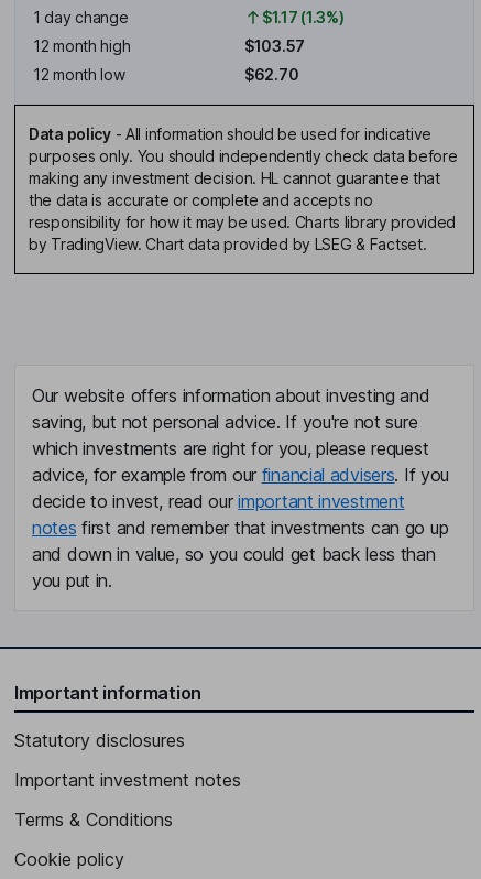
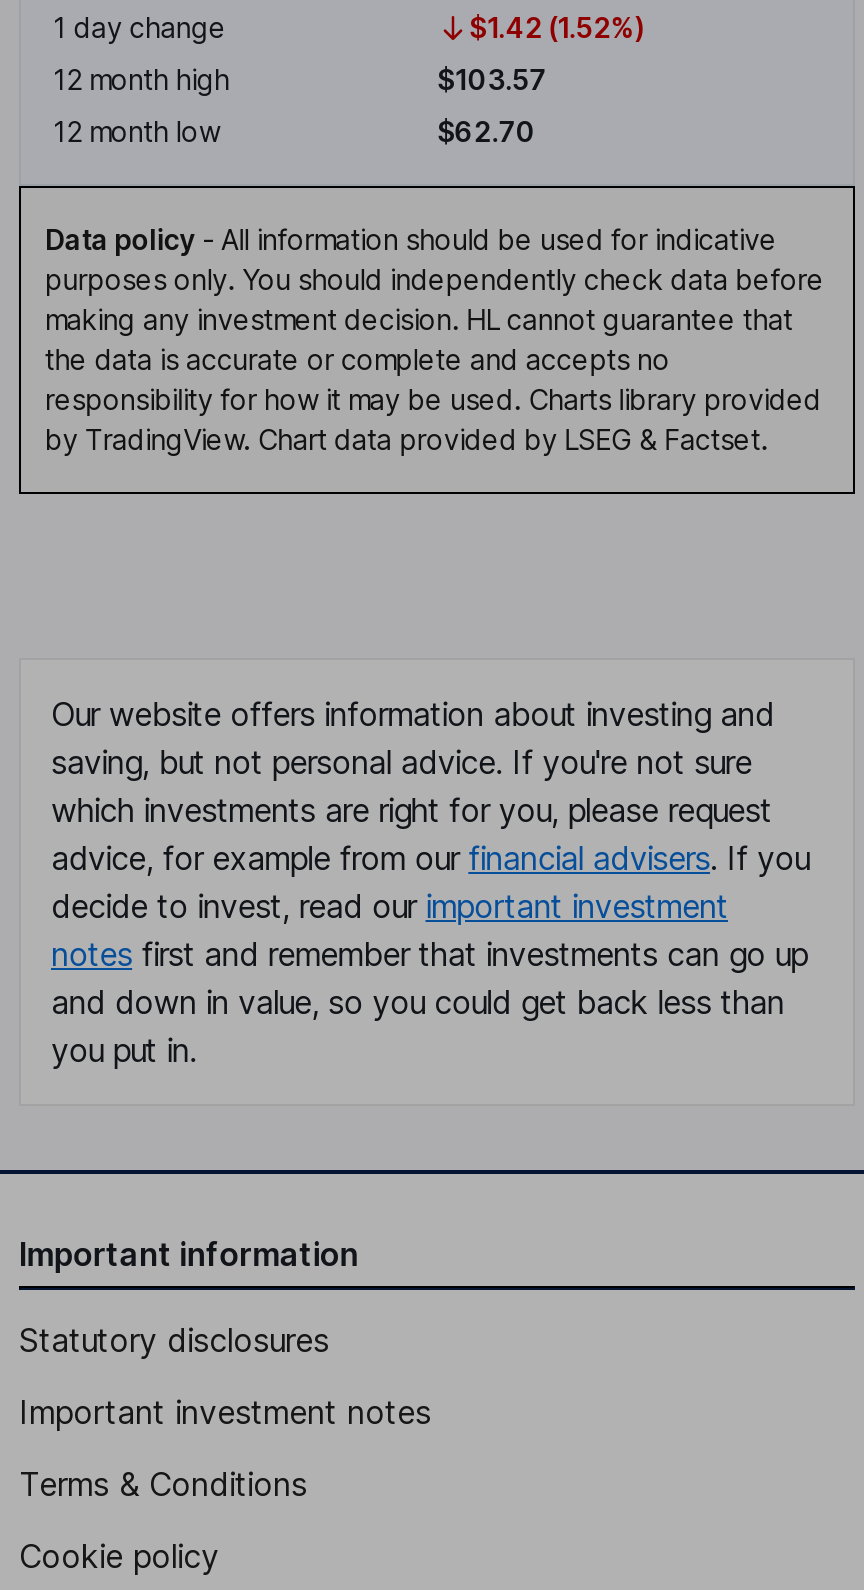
[262,7,344,26] $1.17 (1.3%) -> [469,9,644,43] $1.42 (1.52%)

